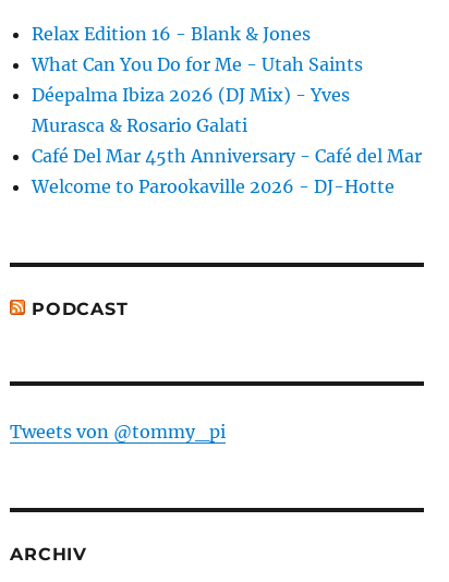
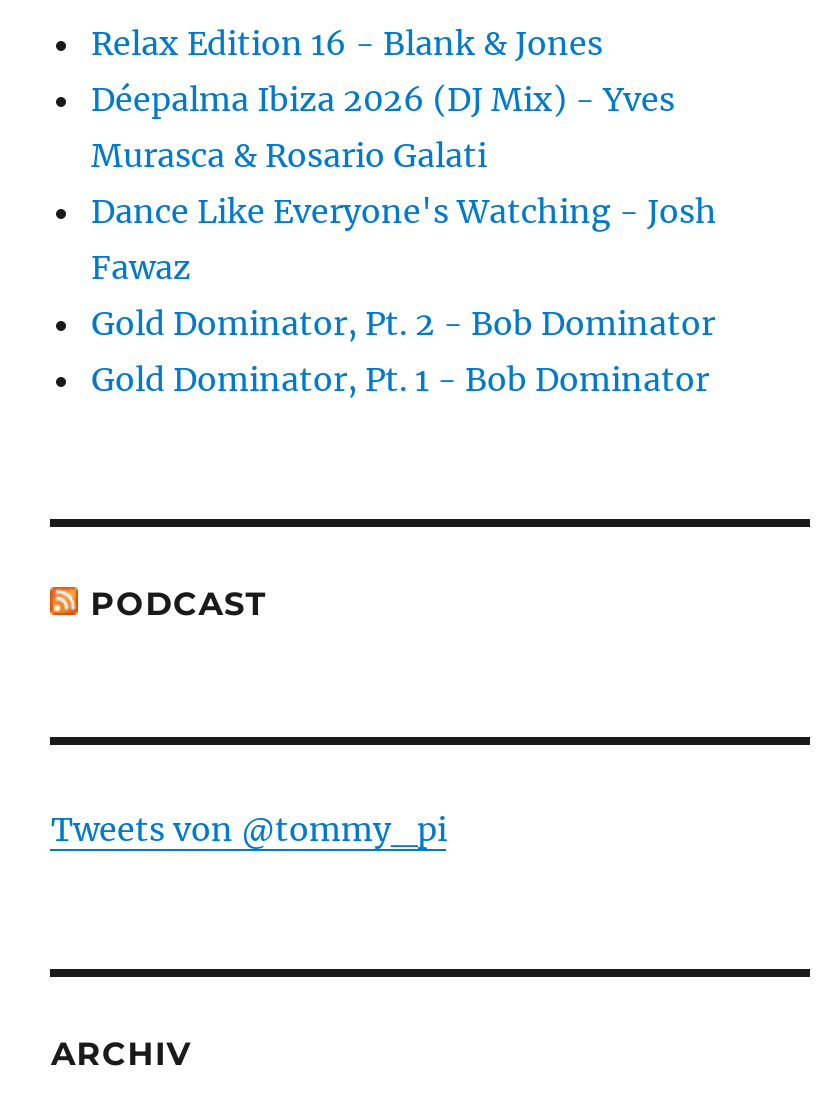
[32,54,363,76] What Can You Do for Me - Utah Saints -> none
moved [32,84,350,137] -> [91,80,675,176]: Déepalma Ibiza 2026 (DJ Mix) - Yves | Murasca & Rosario Galati
[32,145,422,198] Café Del Mar 45th Anniversary - Café del Mar | Welcome to Parookaville 2026 - DJ-Hotte -> [91,192,717,400] Dance Like Everyone's Watching - Josh | Fawaz | Gold Dominator, Pt. 2 - Bob Dominator | Gold Dominator, Pt. 1 - Bob Dominator

